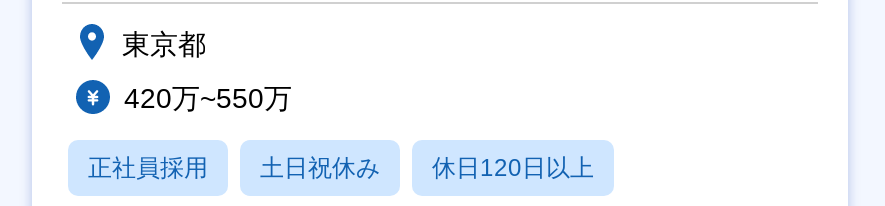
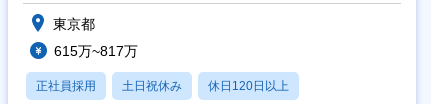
[124,81,292,113] 420万~550万 -> [54,43,138,59] 615万~817万

